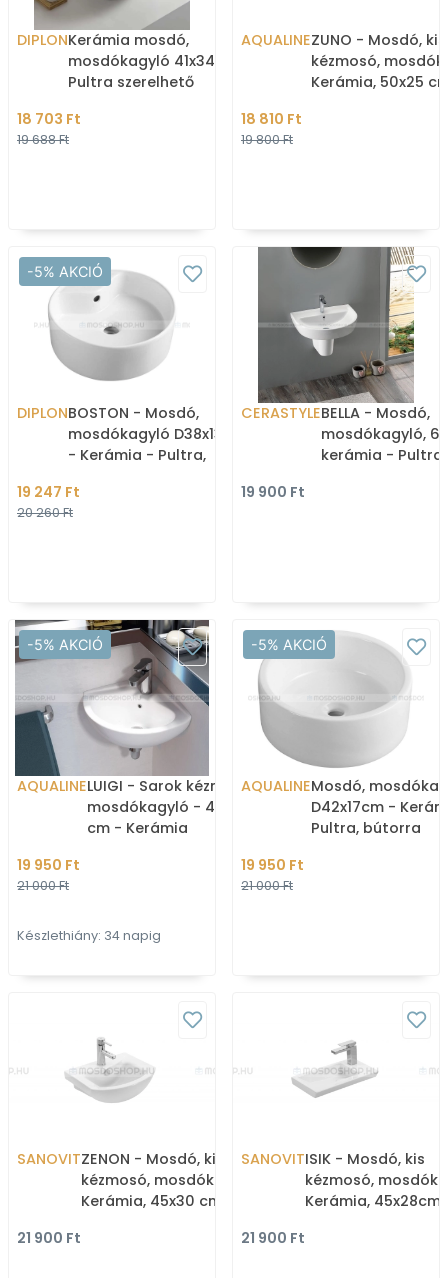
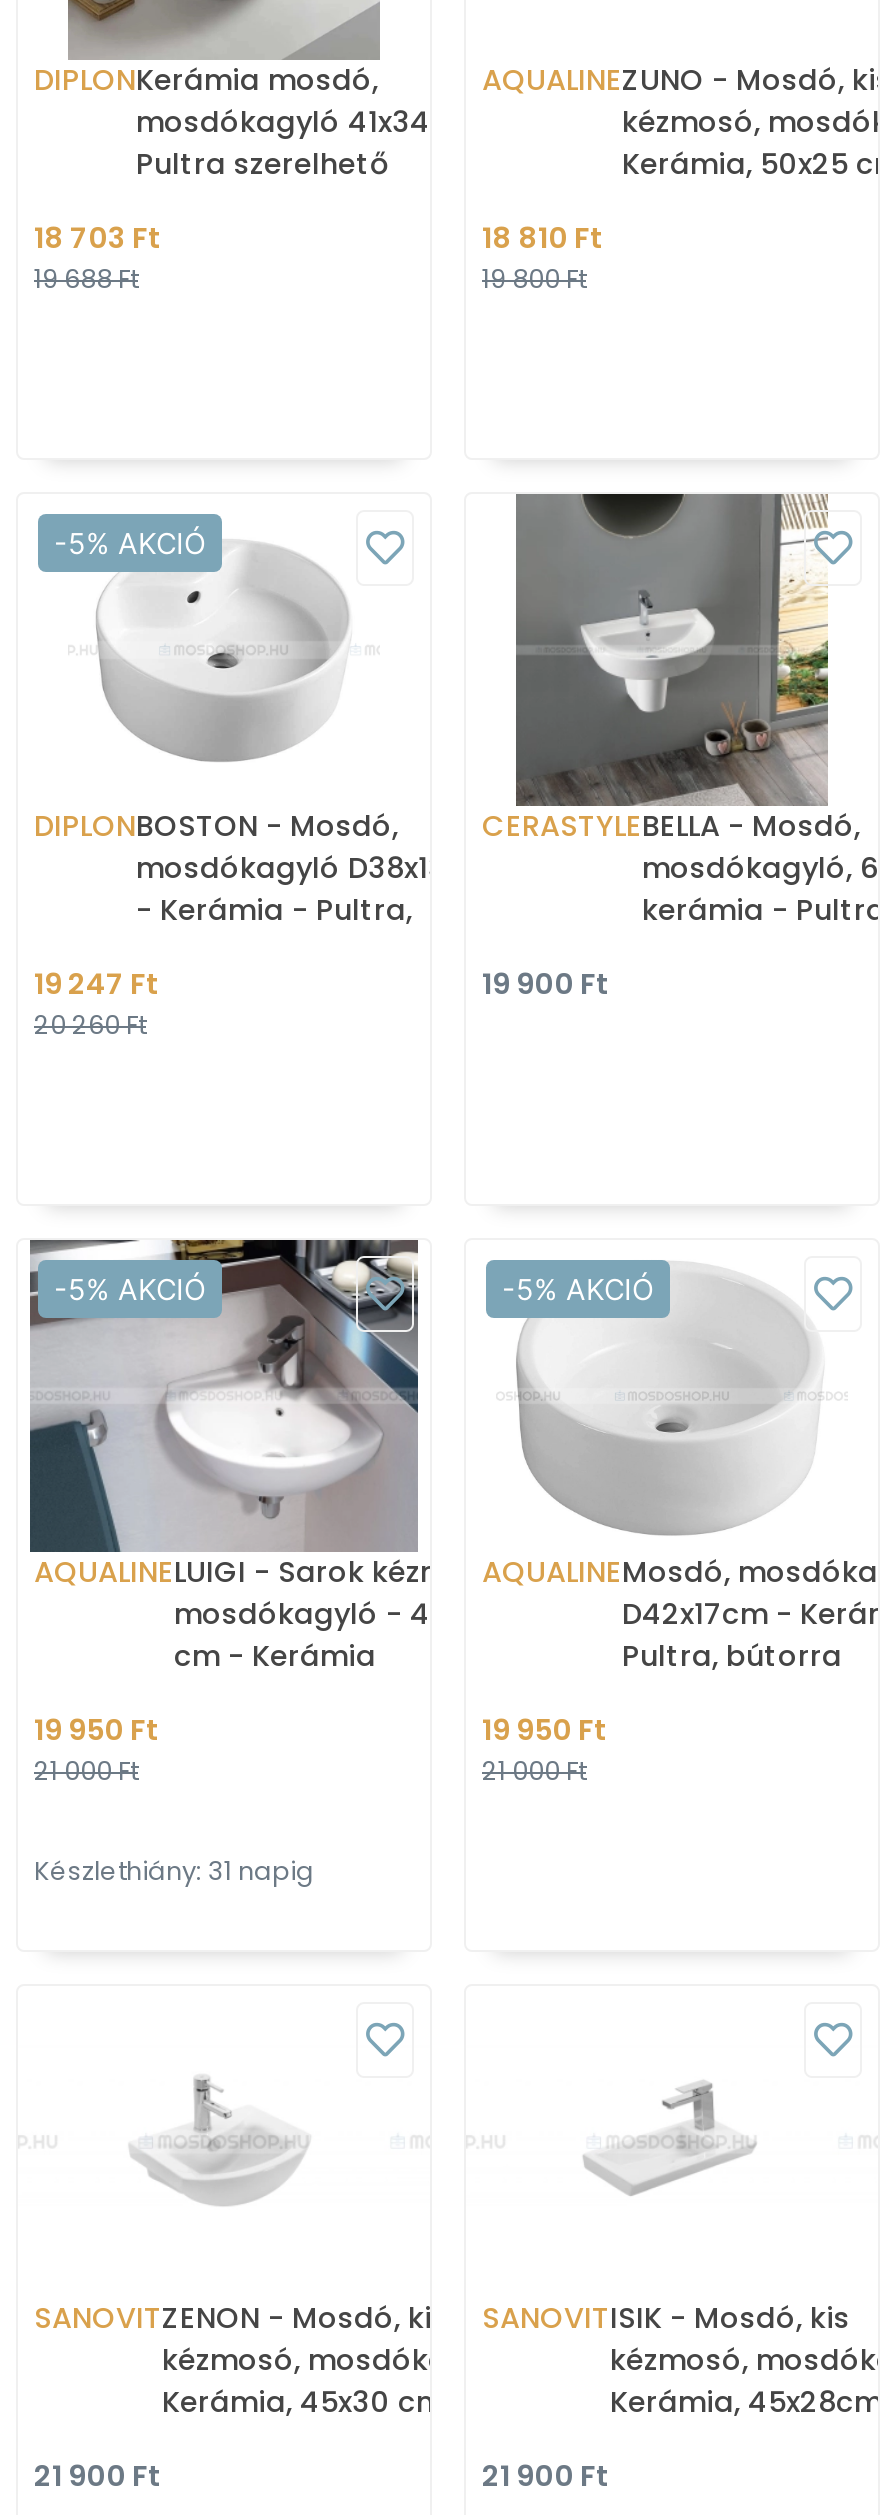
[17,927,161,944] Készlethiány: 34 napig -> [34,1854,314,1888] Készlethiány: 31 napig

